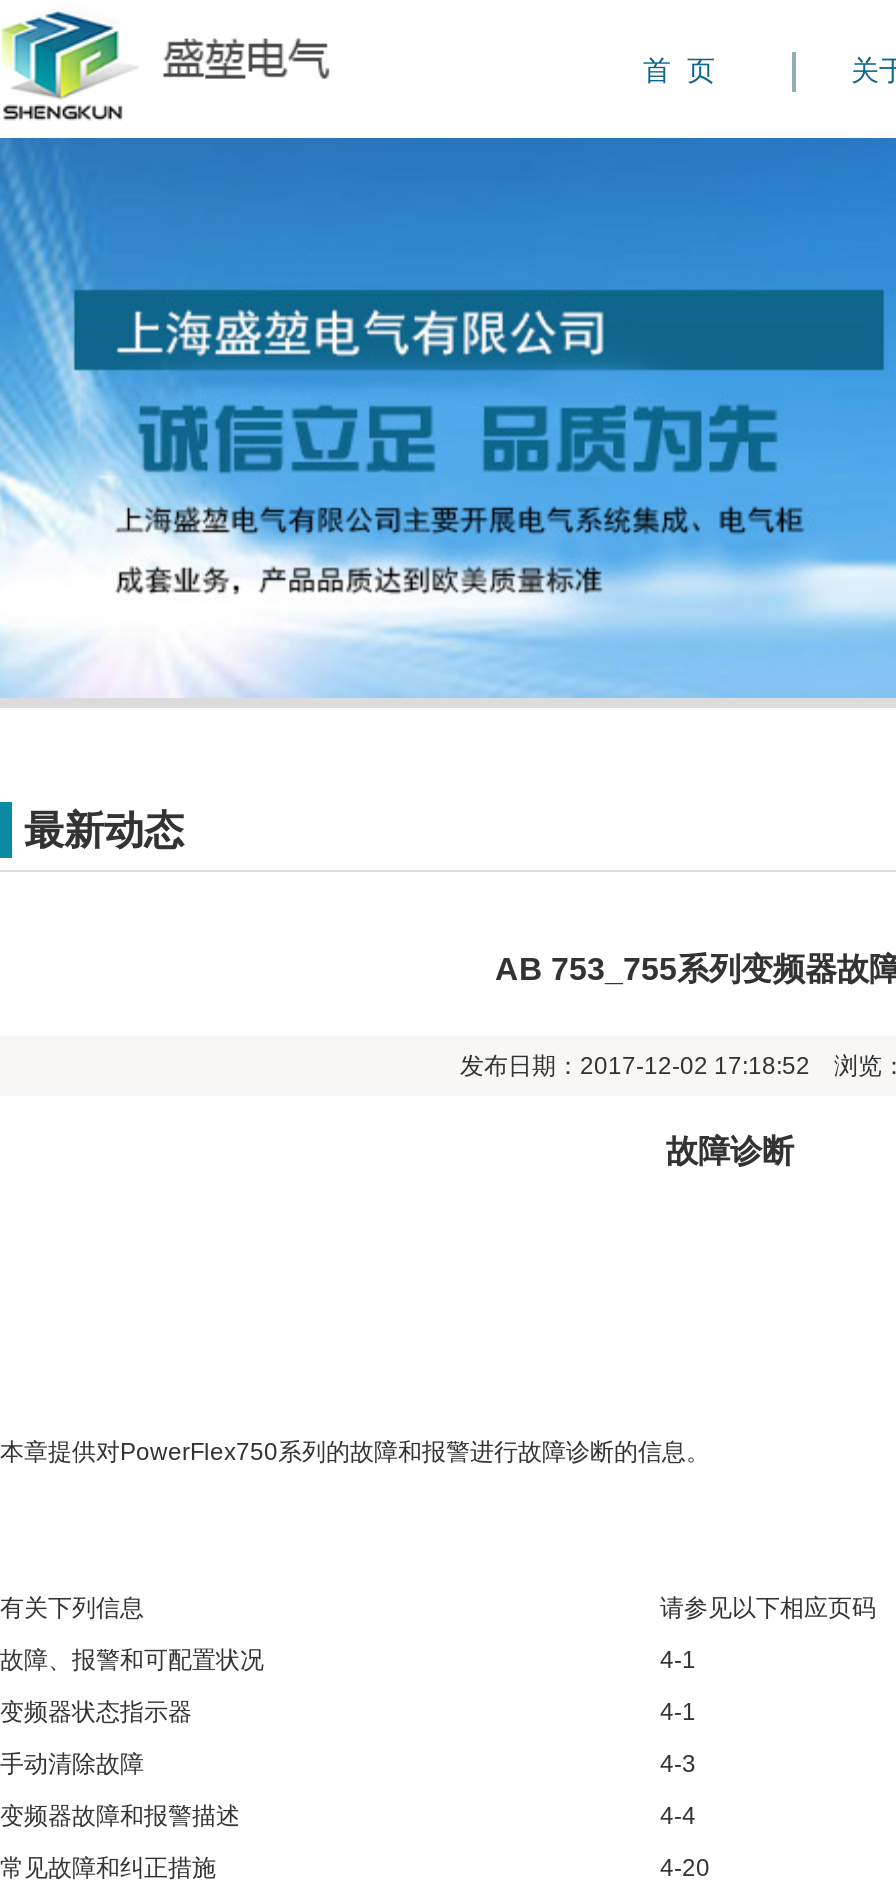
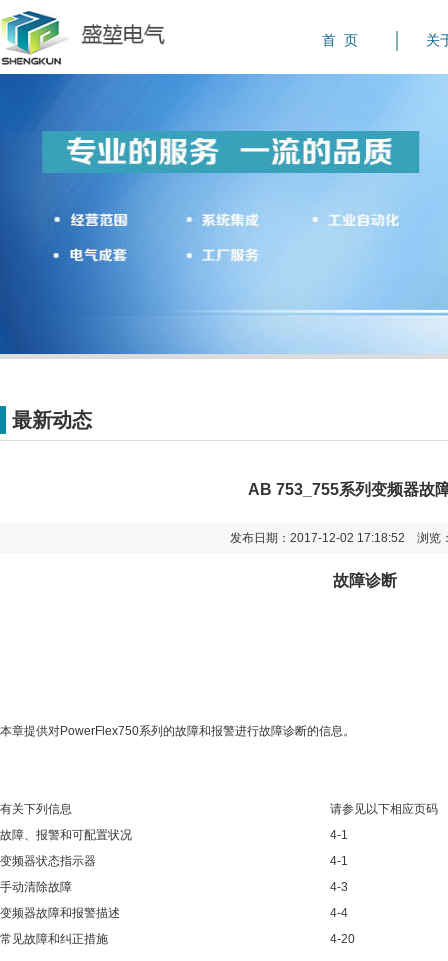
[6,138,890,698] [image] -> [3,74,445,355] [image]

